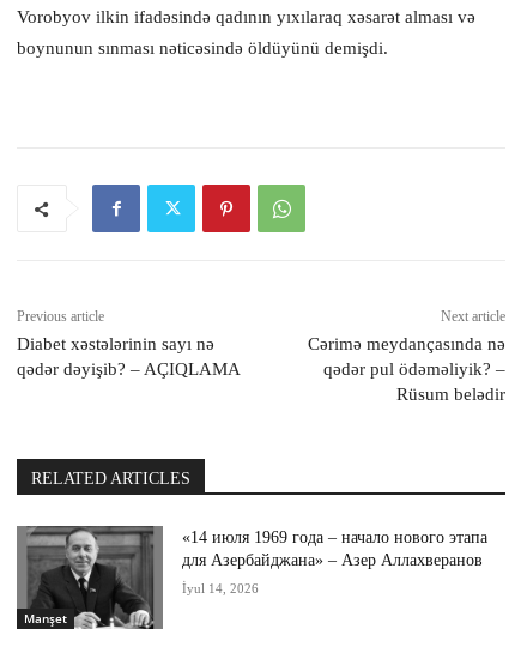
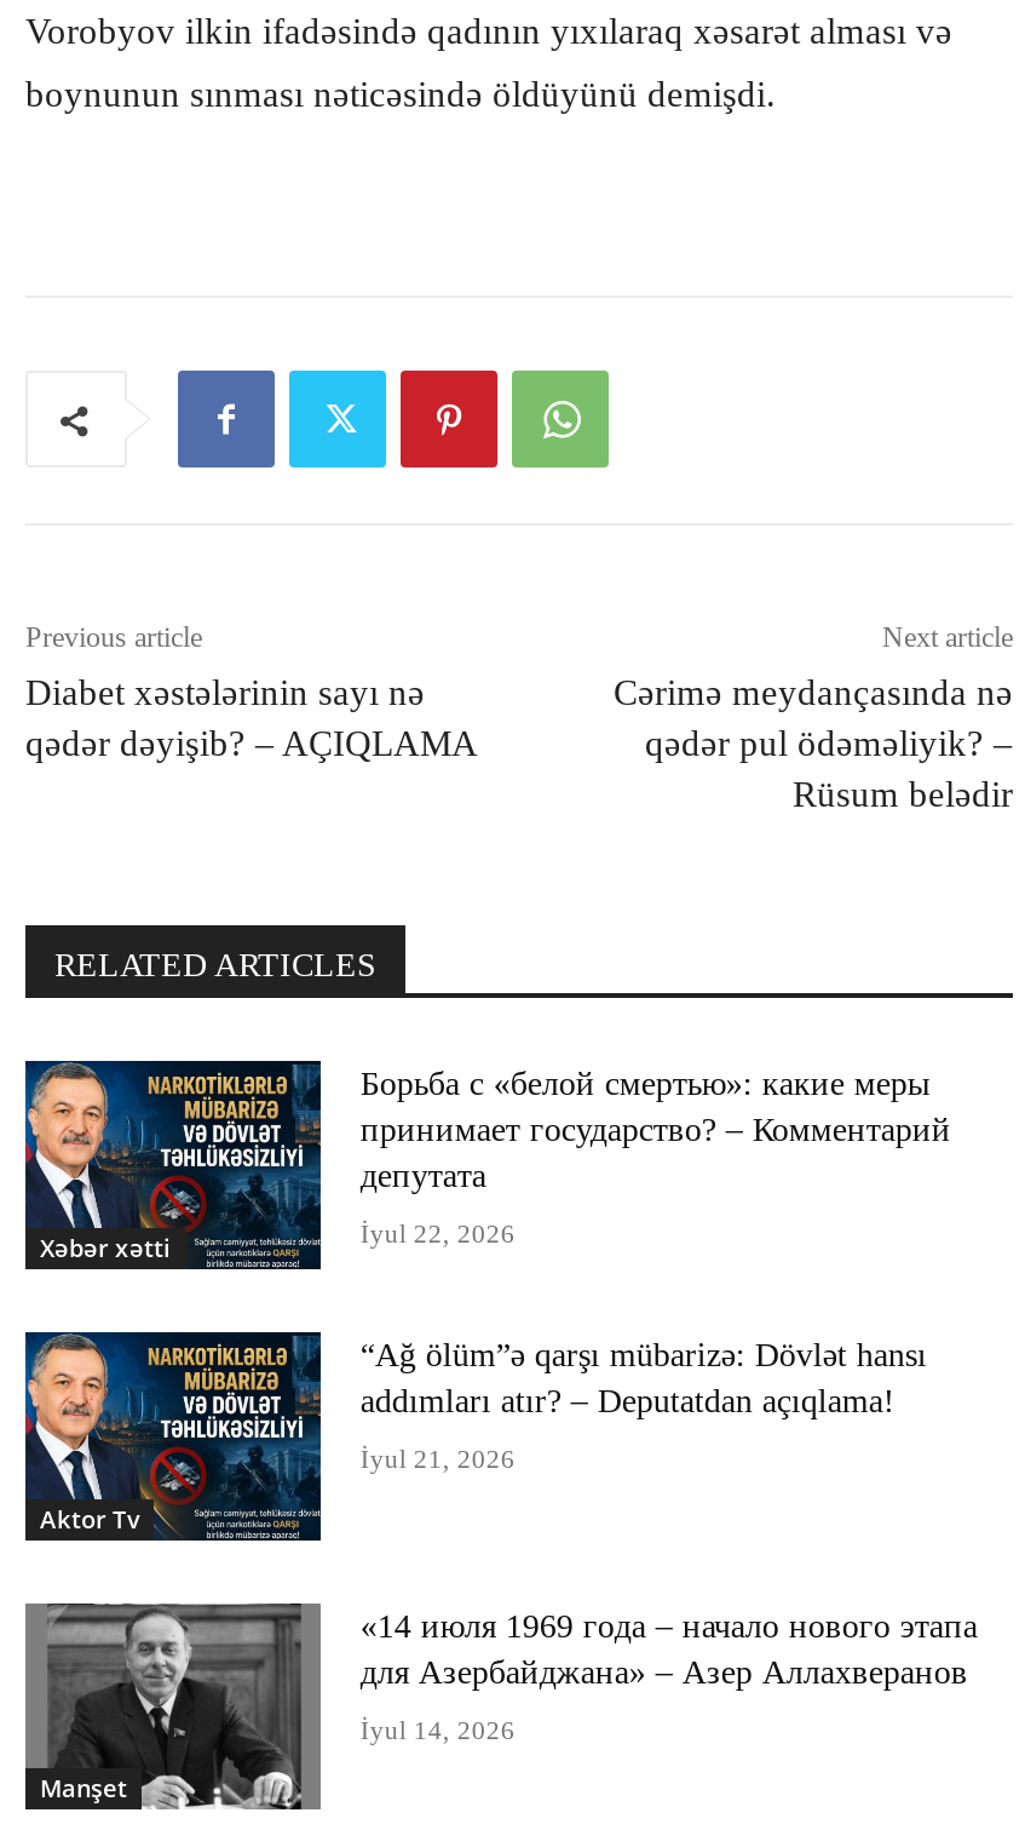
none -> [23,1061,323,1272] [image] | Xəbər xətti
none -> [23,1330,323,1543] [image] | Aktor Tv
none -> [360,1067,951,1249] Борьба с «белой смертью»: какие меры | принимает государство? – Комментарий | депутата | İyul 22, 2026
none -> [360,1337,927,1473] “Ağ ölüm”ə qarşı mübarizə: Dövlət hansı | addımları atır? – Deputatdan açıqlama! | İyul 21, 2026

